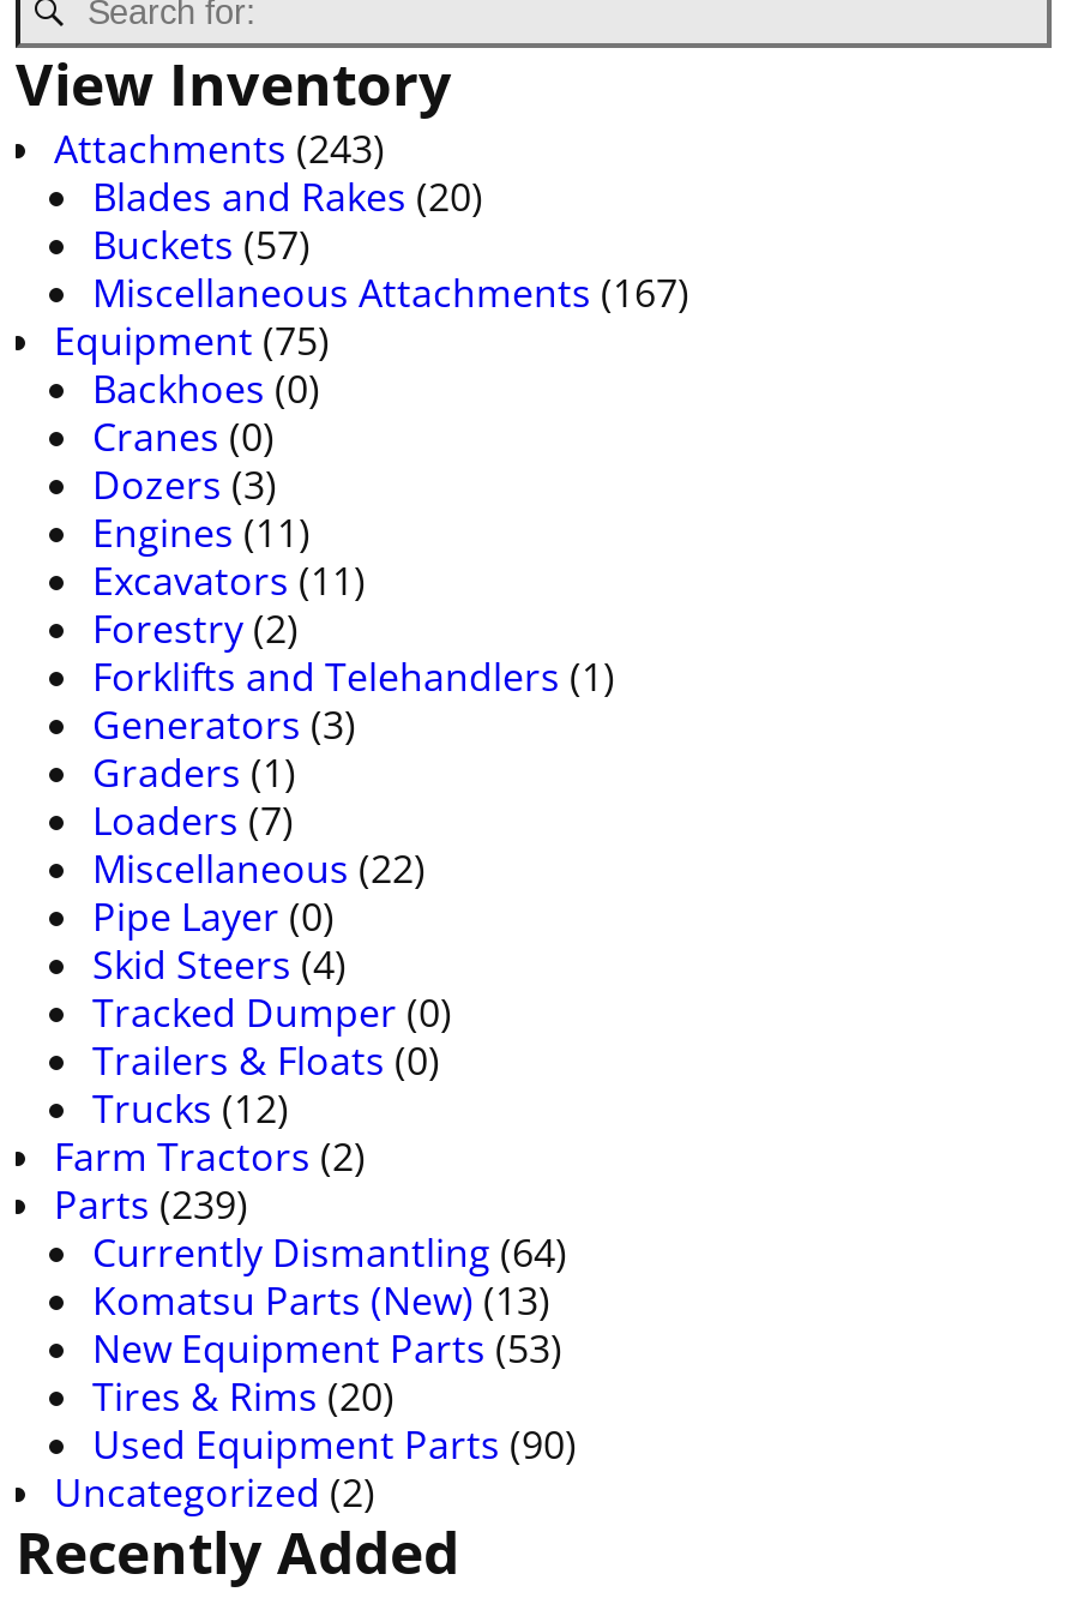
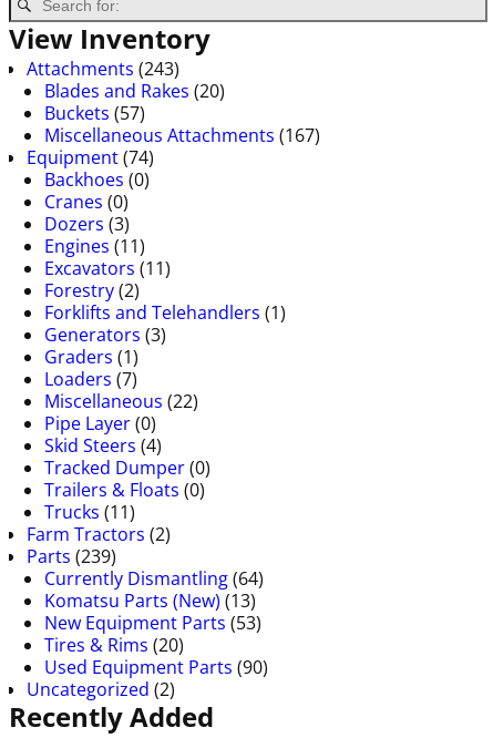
[54,314,330,367] Equipment (75) -> [27,145,154,170] Equipment (74)
[92,1082,289,1135] Trucks (12) -> [44,500,135,524] Trucks (11)

